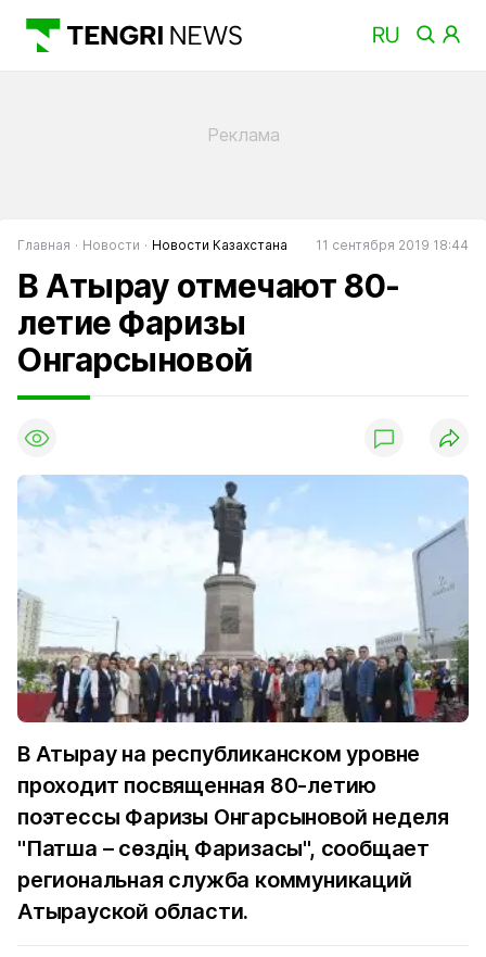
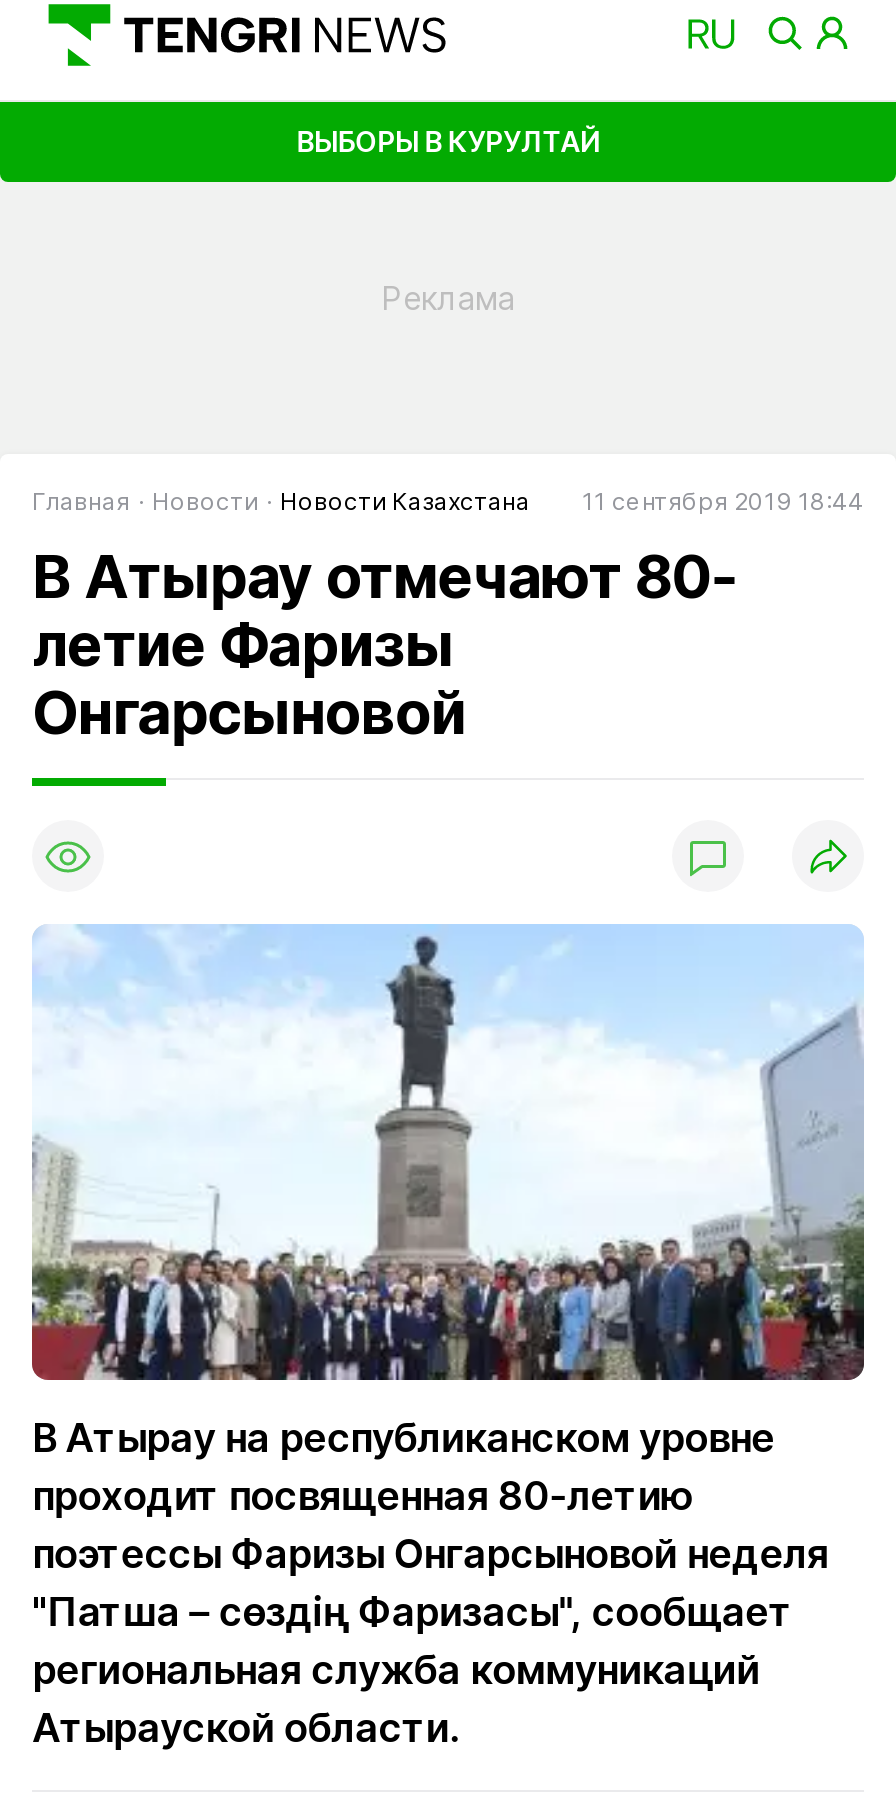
none -> [296,123,600,157] ВЫБОРЫ В КУРУЛТАЙ

